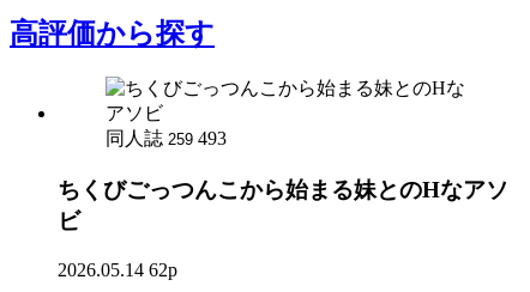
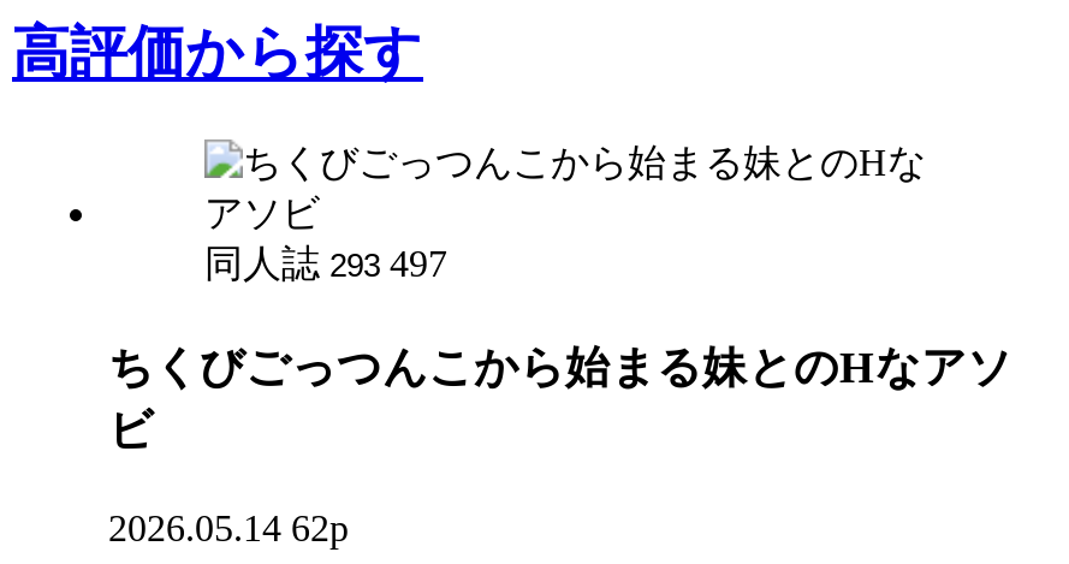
[106,128,227,149] 同人誌 259 493 -> [204,243,447,284] 同人誌 293 497

